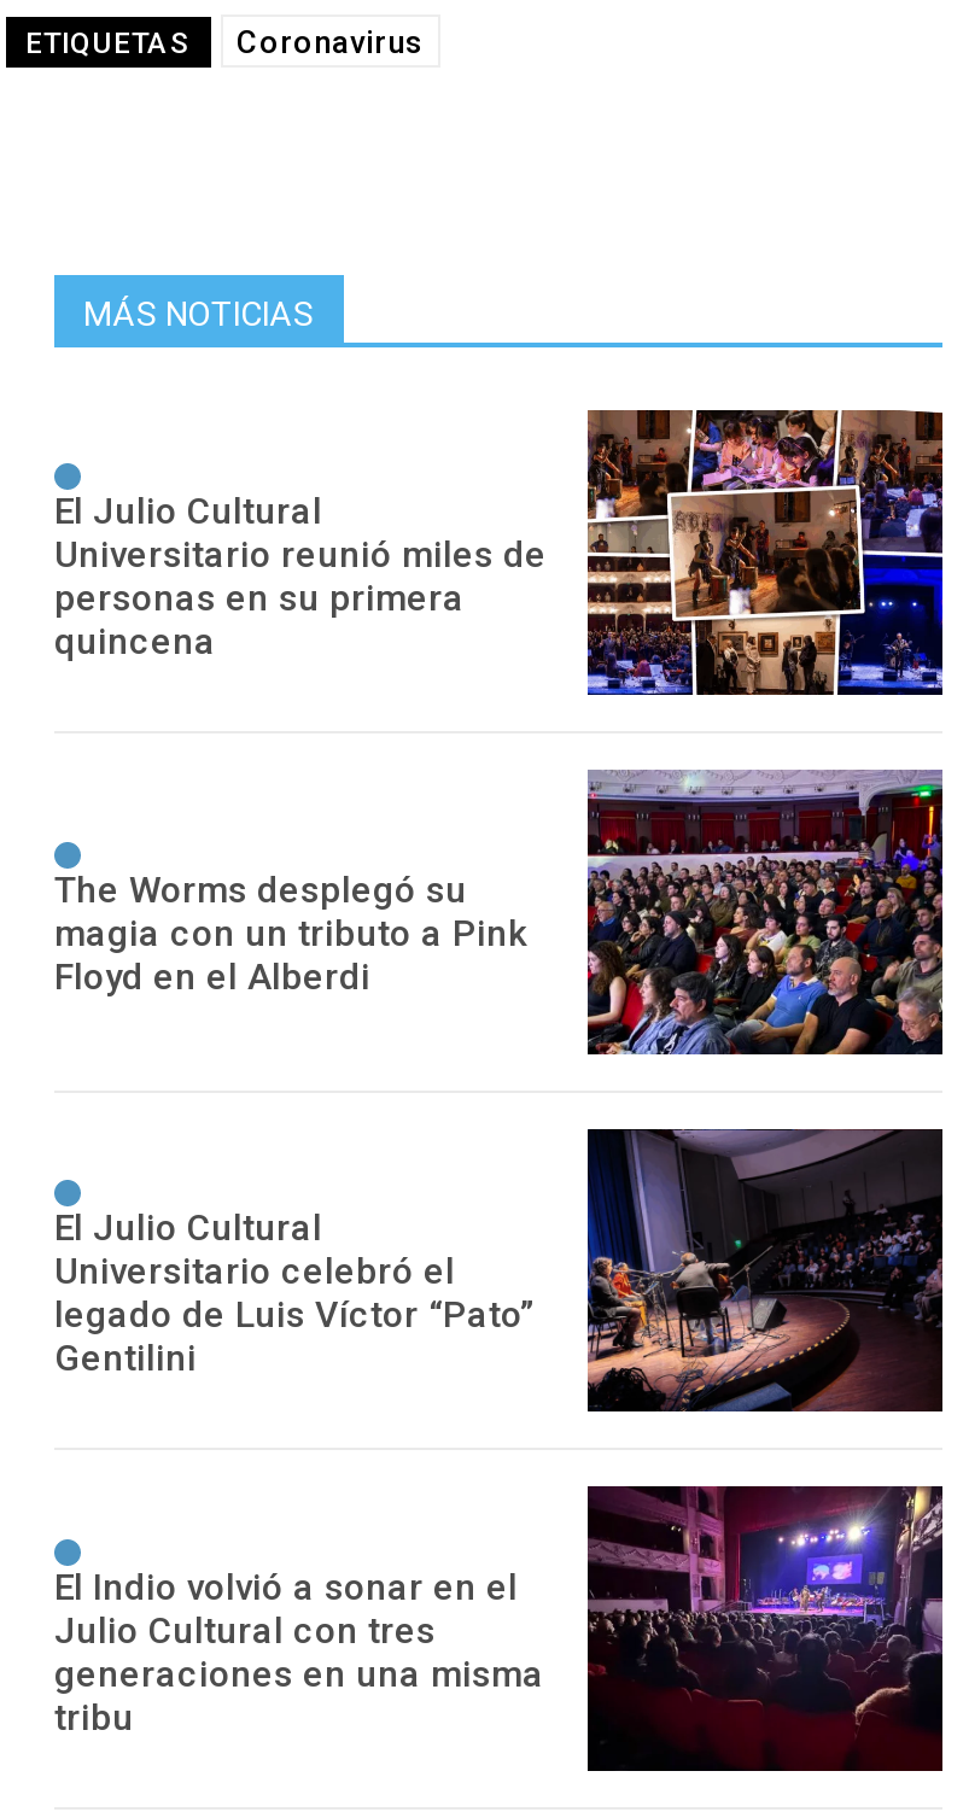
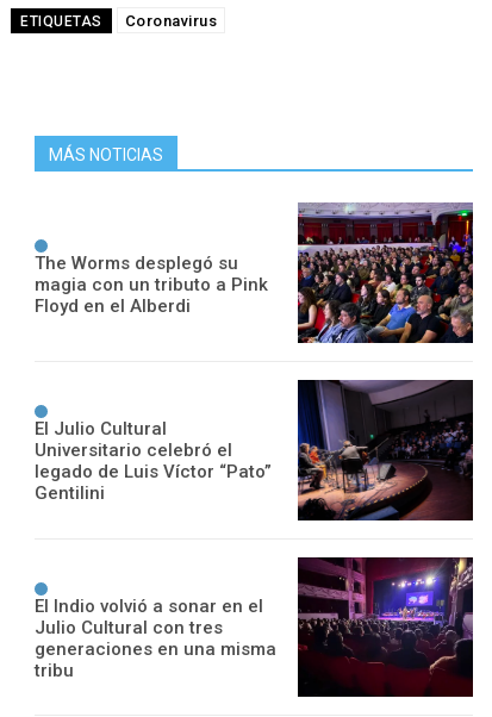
[54,408,945,697] [image] | El Julio Cultural | Universitario reunió miles de | personas en su primera | quincena -> none

